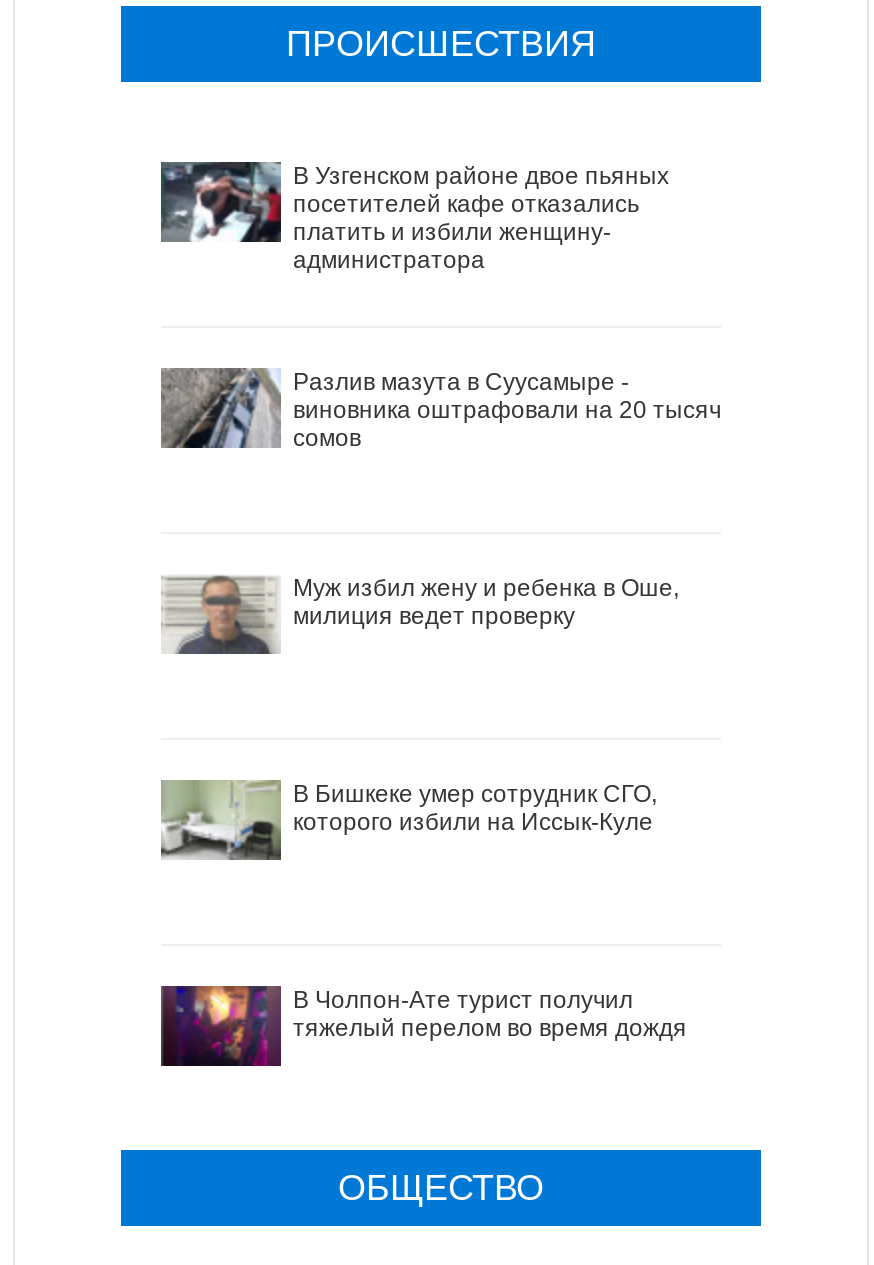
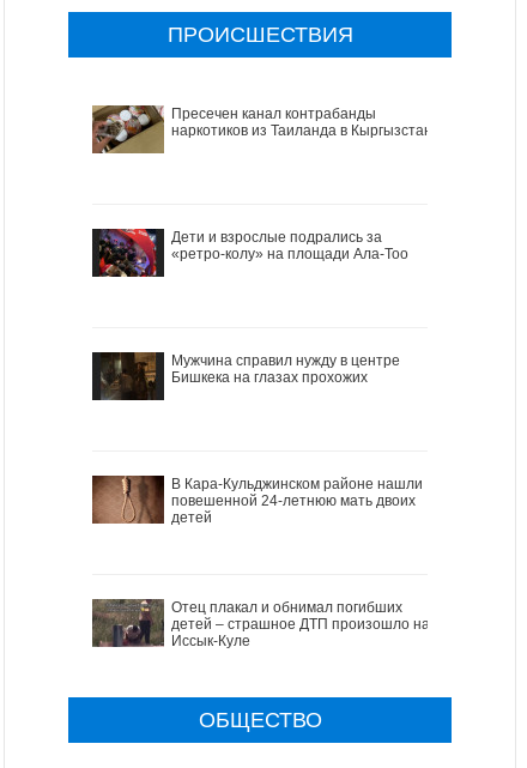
[159,162,669,274] [image] | В Узгенском районе двое пьяных | посетителей кафе отказались | платить и избили женщину- | администратора -> [91,105,432,155] [image] | Пресечен канал контрабанды | наркотиков из Таиланда в Кыргызстан
[161,366,721,452] [image] | Разлив мазута в Суусамыре - | виновника оштрафовали на 20 тысяч | сомов -> [92,228,408,278] [image] | Дети и взрослые подрались за | «ретро-колу» на площади Ала-Тоо
[161,574,679,654] [image] | Муж избил жену и ребенка в Оше, | милиция ведет проверку -> [91,351,400,401] [image] | Мужчина справил нужду в центре | Бишкека на глазах прохожих
[161,780,657,860] [image] | В Бишкеке умер сотрудник СГО, | которого избили на Иссык-Куле -> [91,475,423,526] [image] | В Кара-Кульджинском районе нашли | повешенной 24-летнюю мать двоих | детей
[163,984,687,1068] [image] | В Чолпон-Ате турист получил | тяжелый перелом во время дождя -> [92,598,430,649] [image] | Отец плакал и обнимал погибших | детей – страшное ДТП произошло на | Иссык-Куле

